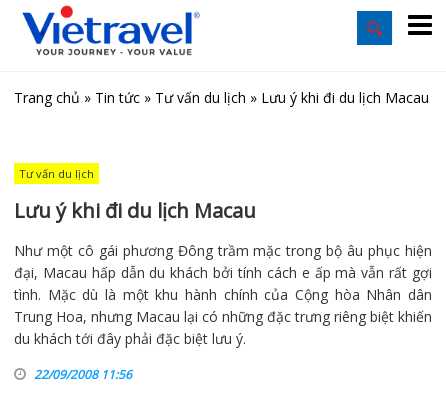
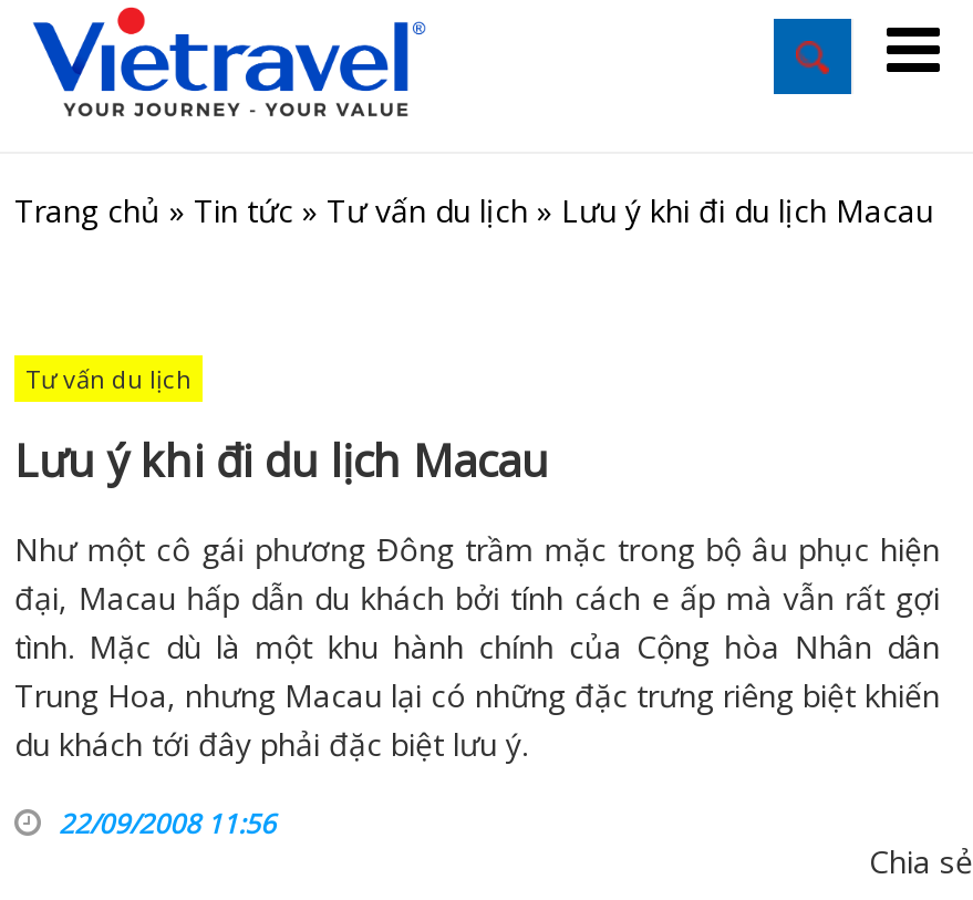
none -> [869,841,973,883] Chia sẻ

